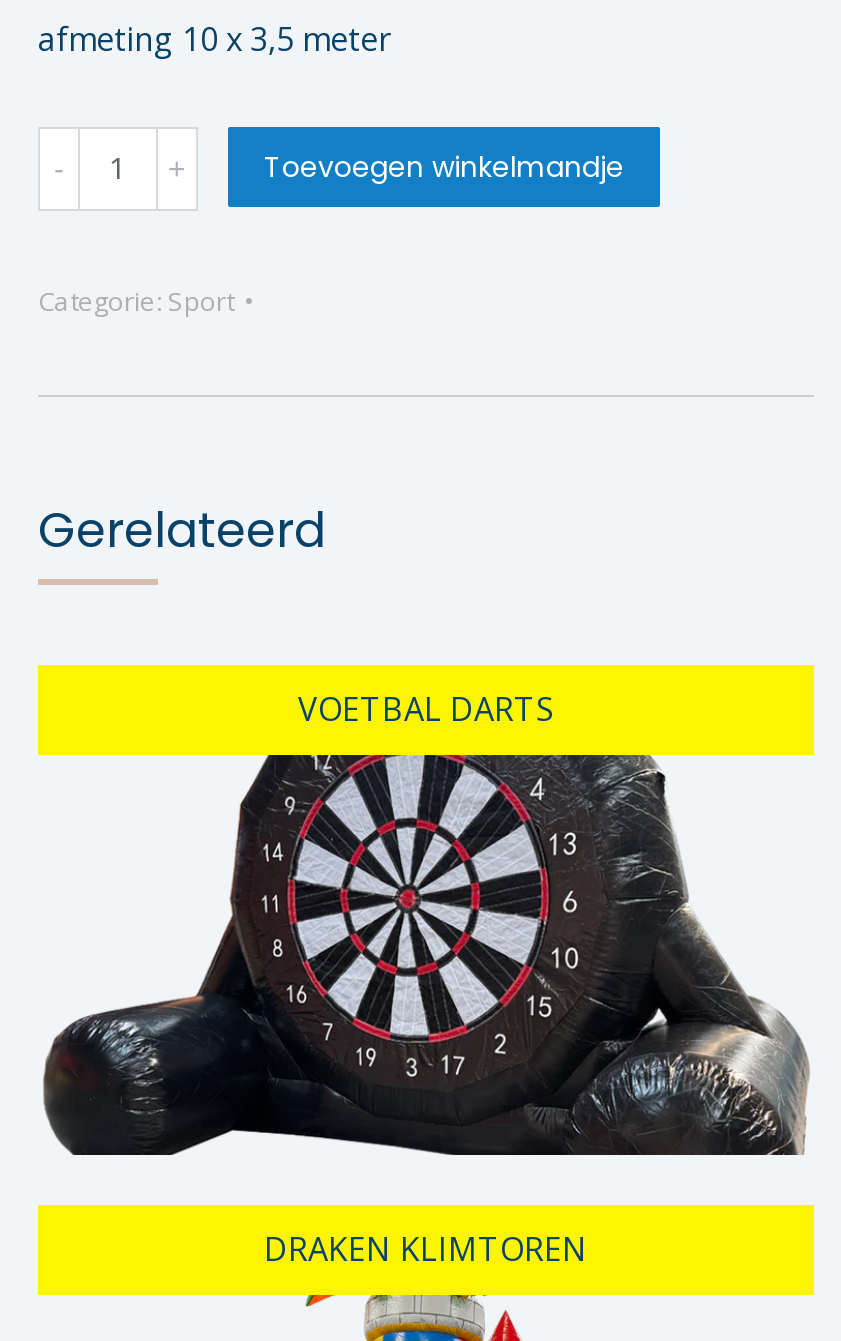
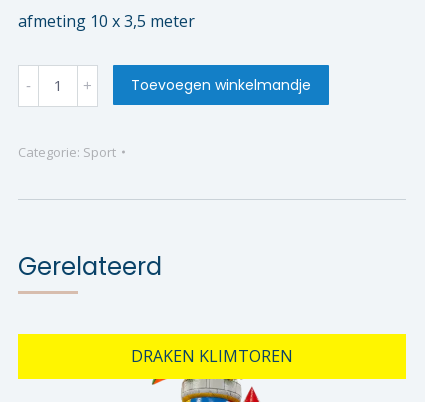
[298,686,554,730] VOETBAL DARTS -> none
[42,753,810,1157] [image] -> none

